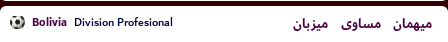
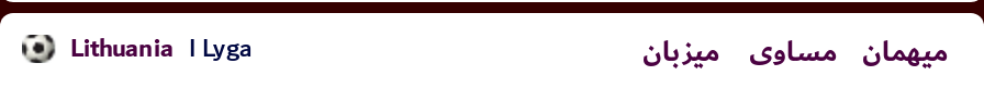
[32,12,173,33] Bolivia Division Profesional -> [70,26,253,72] Lithuania I Lyga

